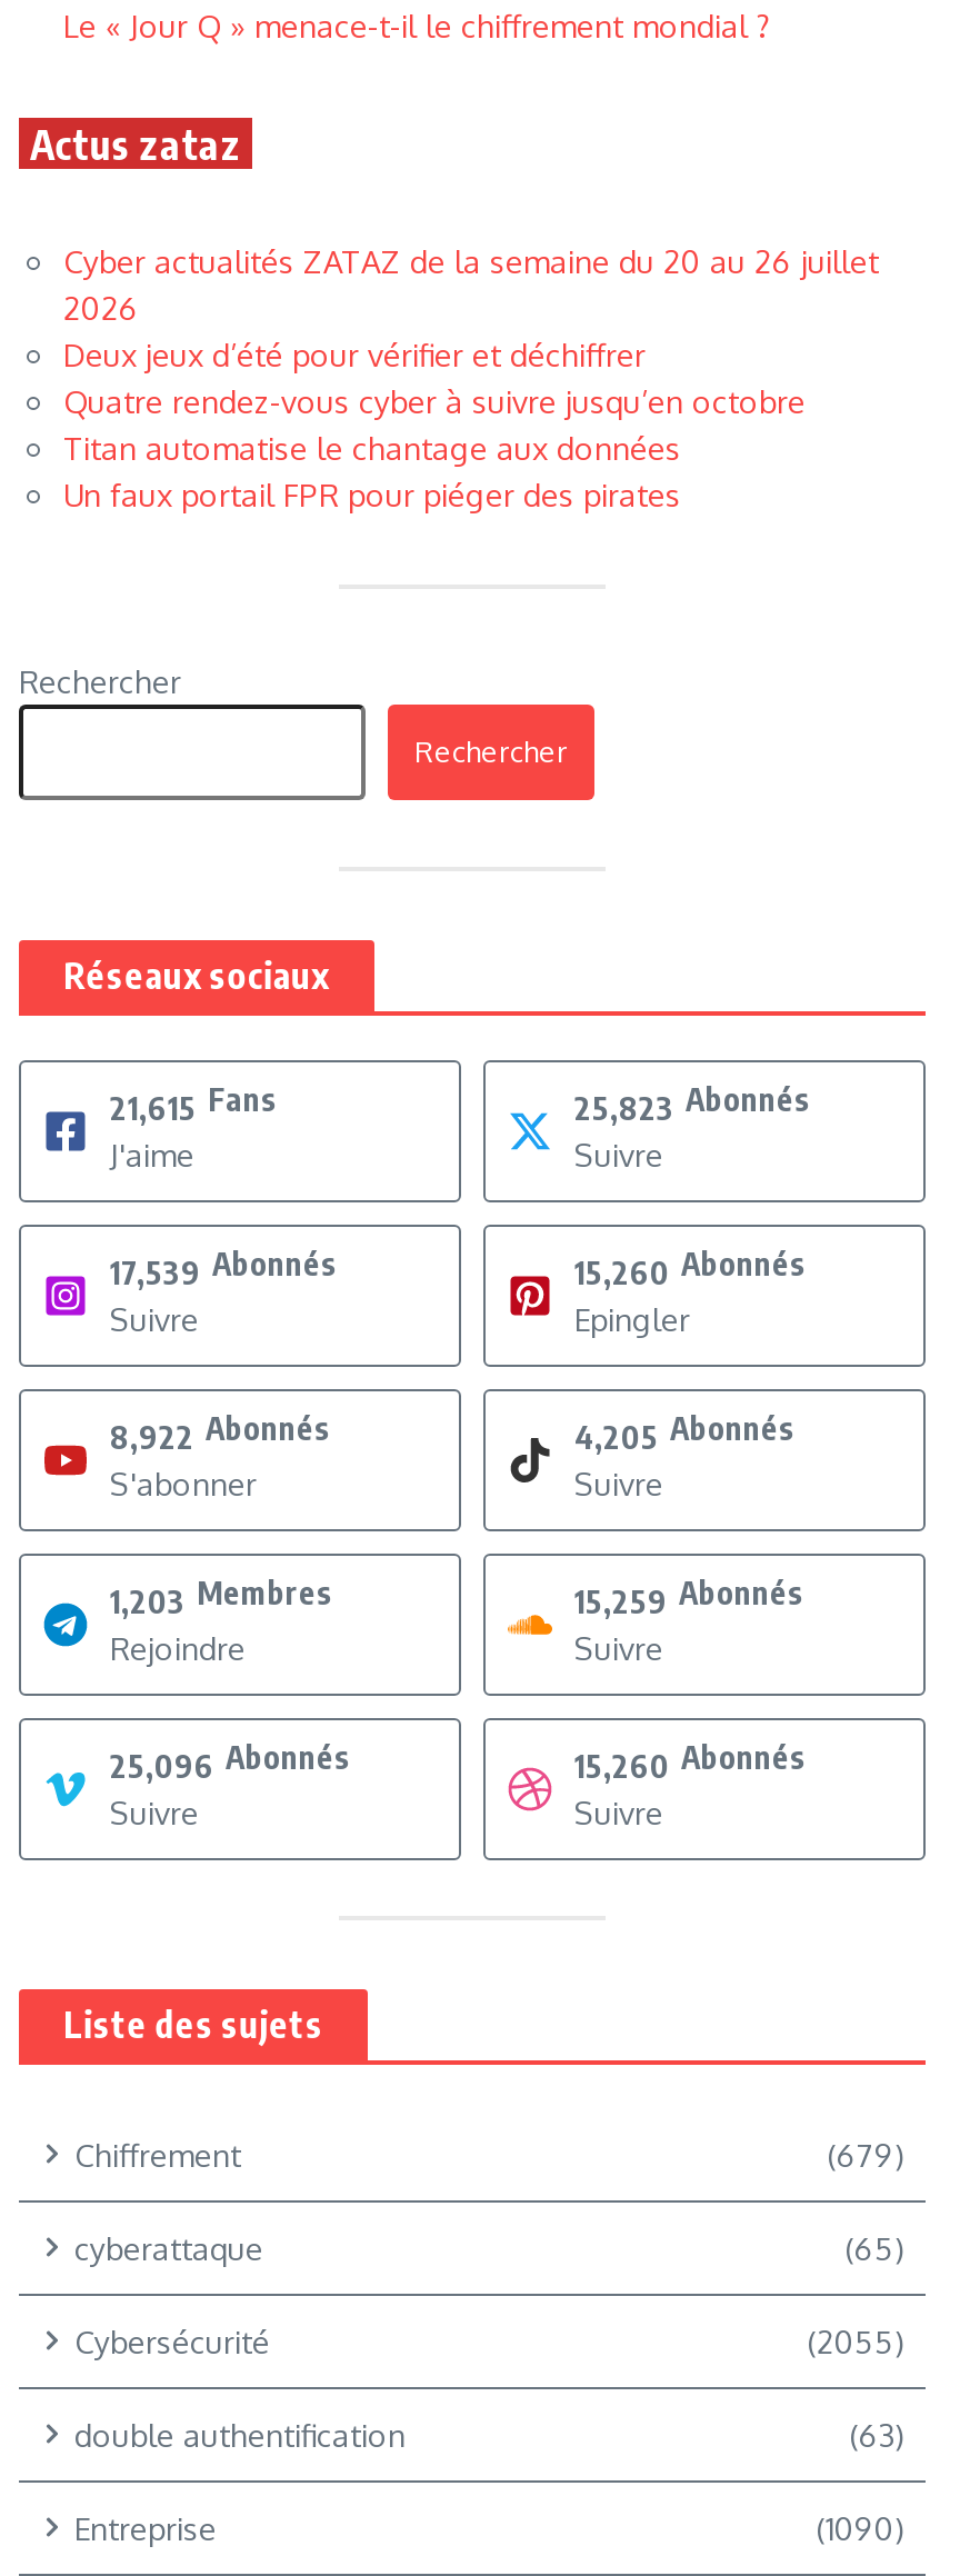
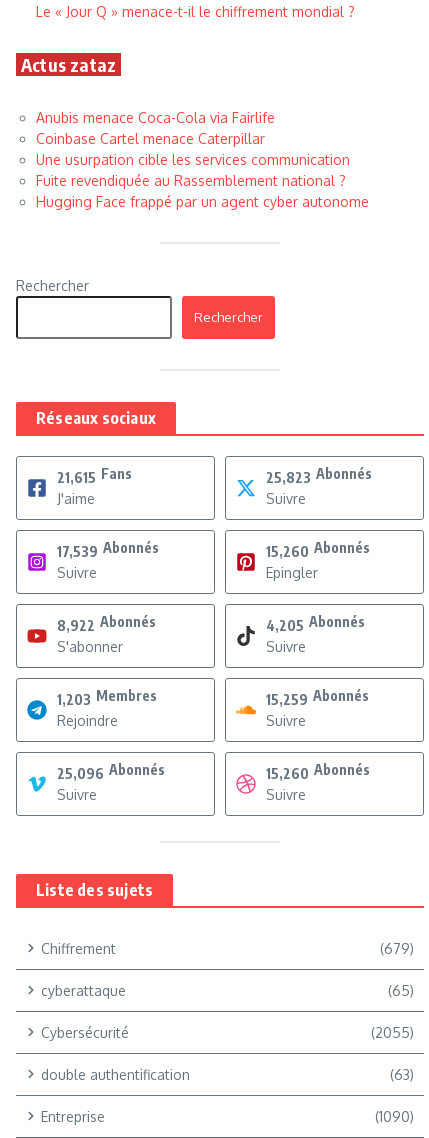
[63,241,879,513] Cyber actualités ZATAZ de la semaine du 20 au 26 juillet | 2026 | Deux jeux d’été pour vérifier et déchiffrer | Quatre rendez-vous cyber à suivre jusqu’en octobre | Titan automatise le chantage aux données | Un faux portail FPR pour piéger des pirates -> [36,109,369,210] Anubis menace Coca-Cola via Fairlife | Coinbase Cartel menace Caterpillar | Une usurpation cible les services communication | Fuite revendiquée au Rassemblement national ? | Hugging Face frappé par un agent cyber autonome

